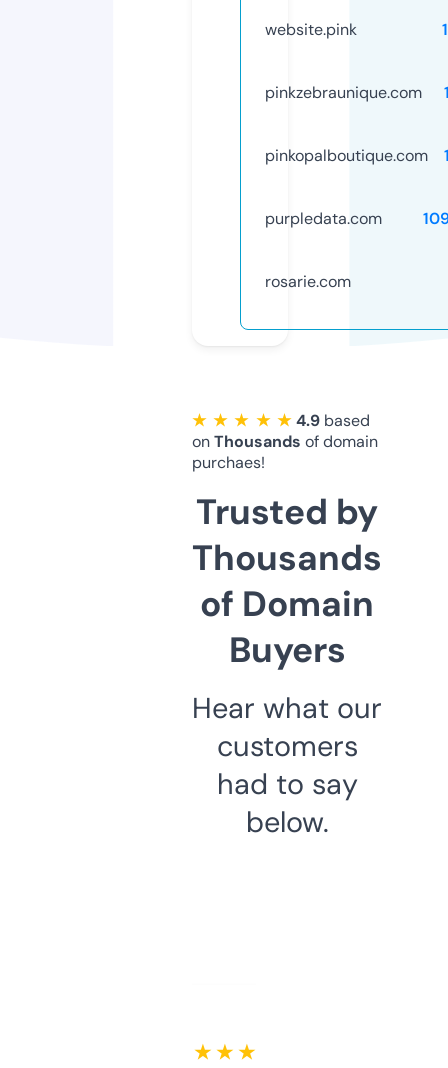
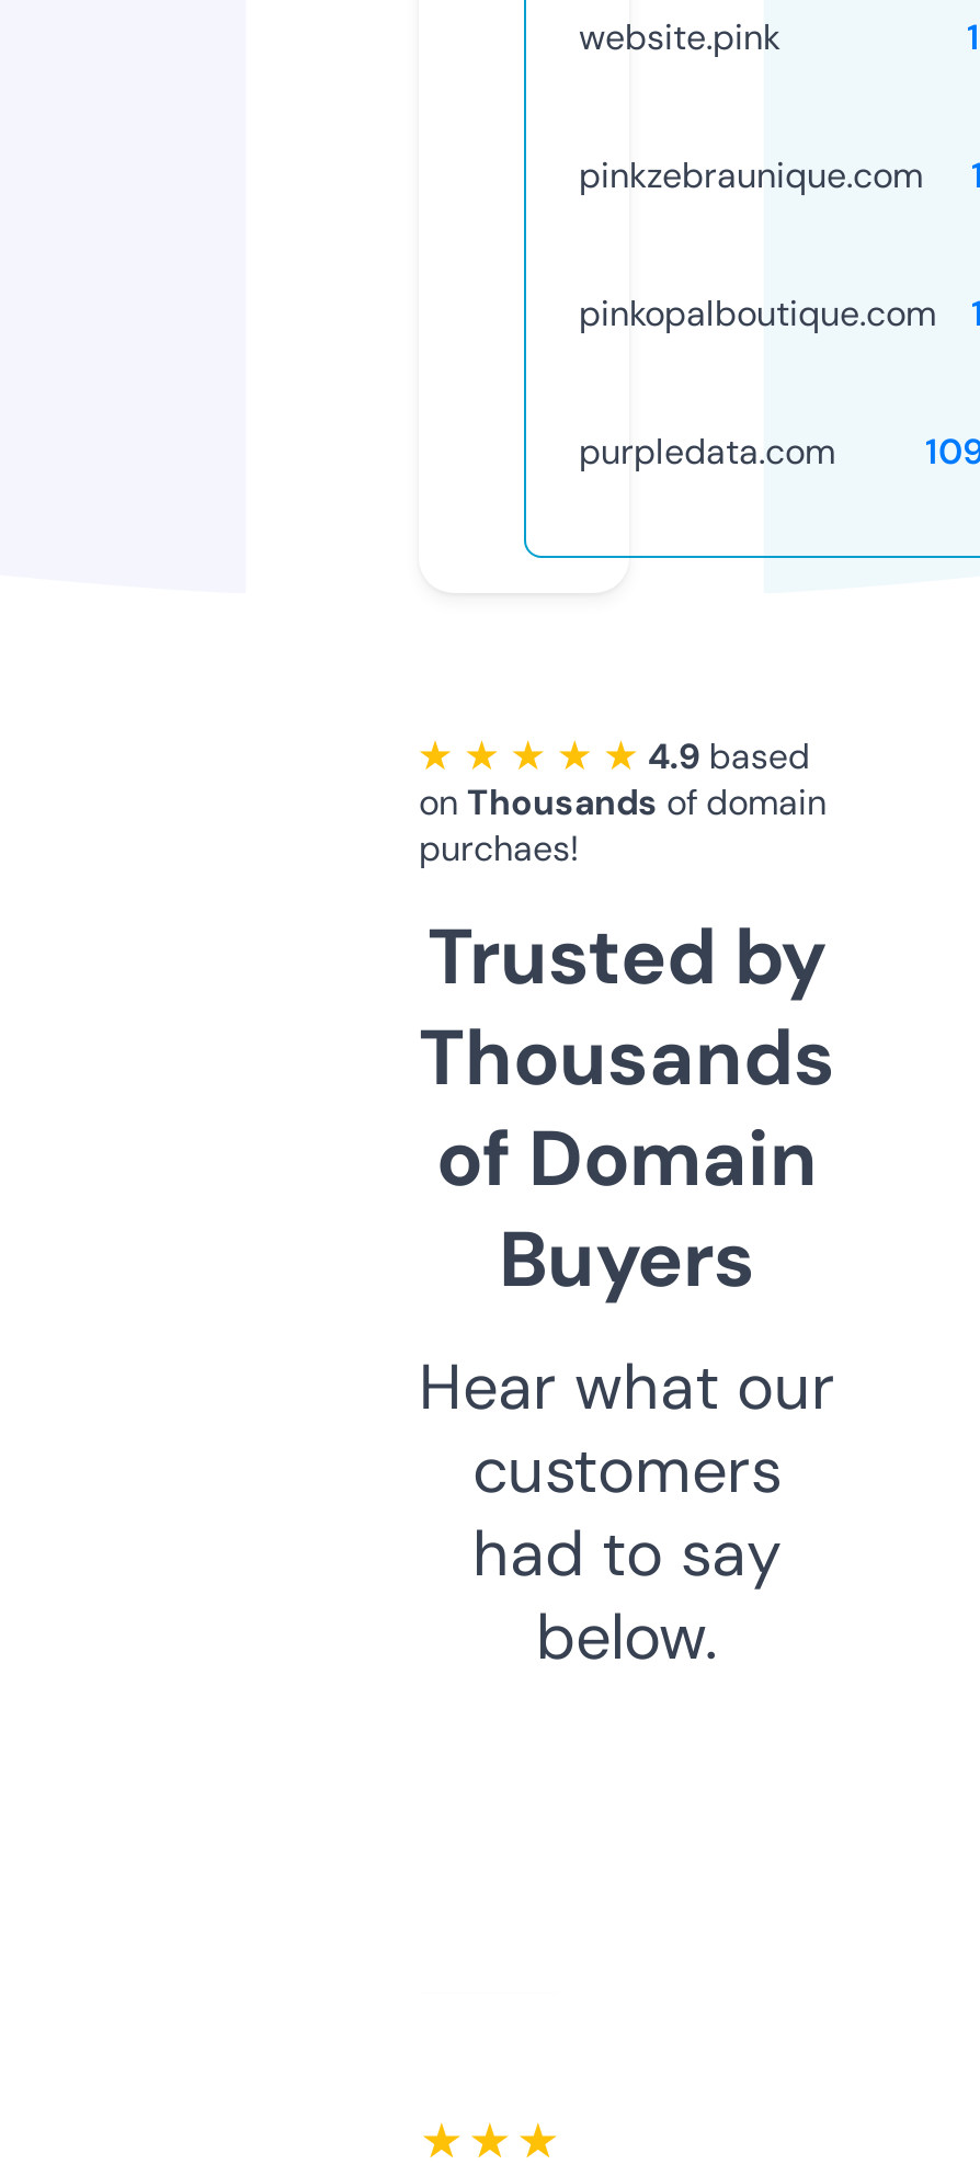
[265,271,351,292] rosarie.com -> none

